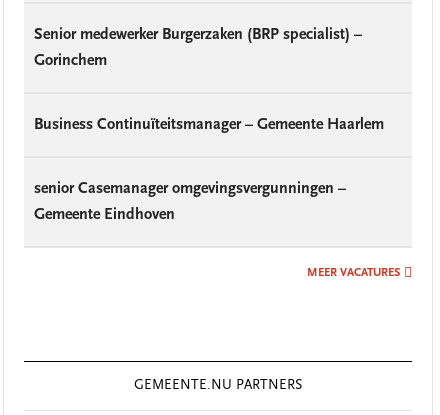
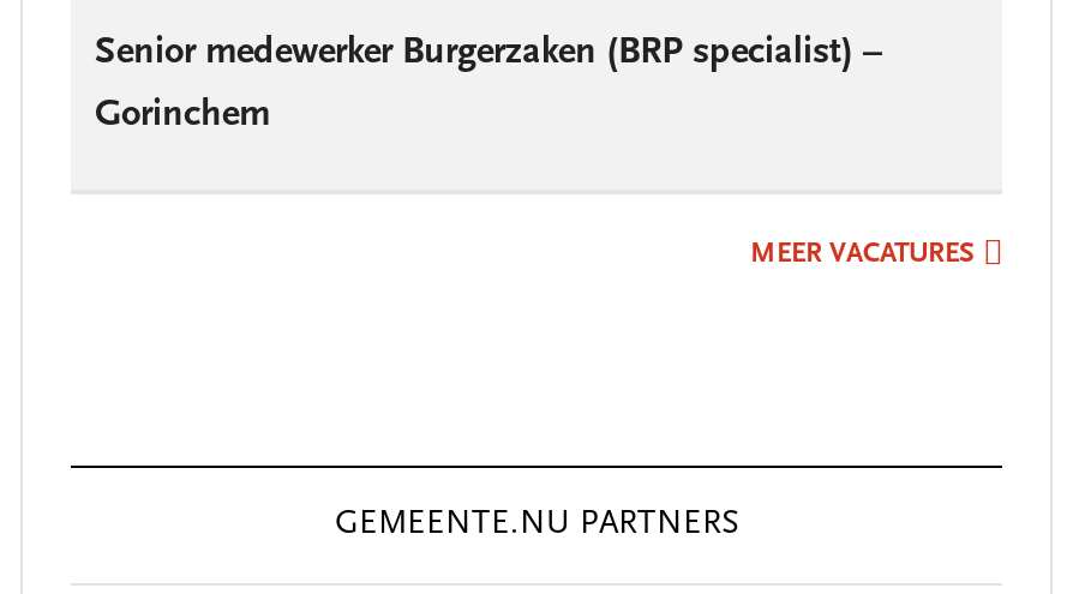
[34,117,384,133] Business Continuïteitsmanager – Gemeente Haarlem -> none
[34,181,346,223] senior Casemanager omgevingsvergunningen – | Gemeente Eindhoven -> none

